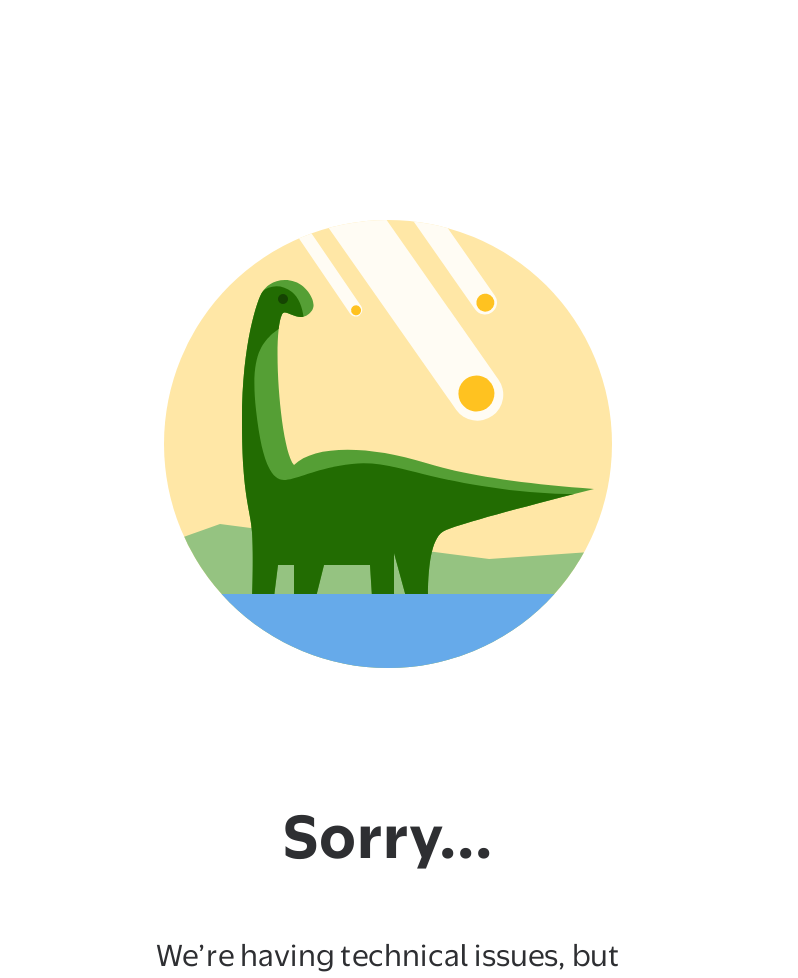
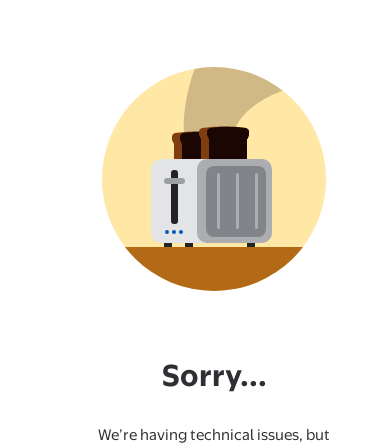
[184,222,592,670] [image] -> [113,67,314,292] [image]

